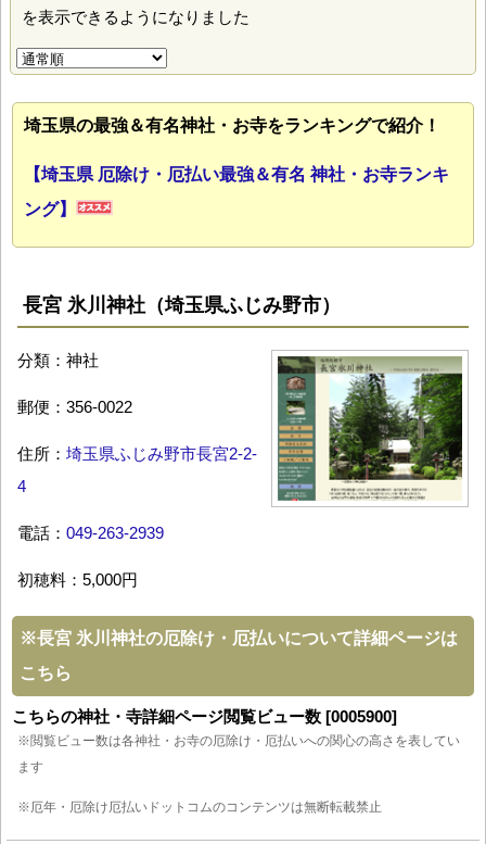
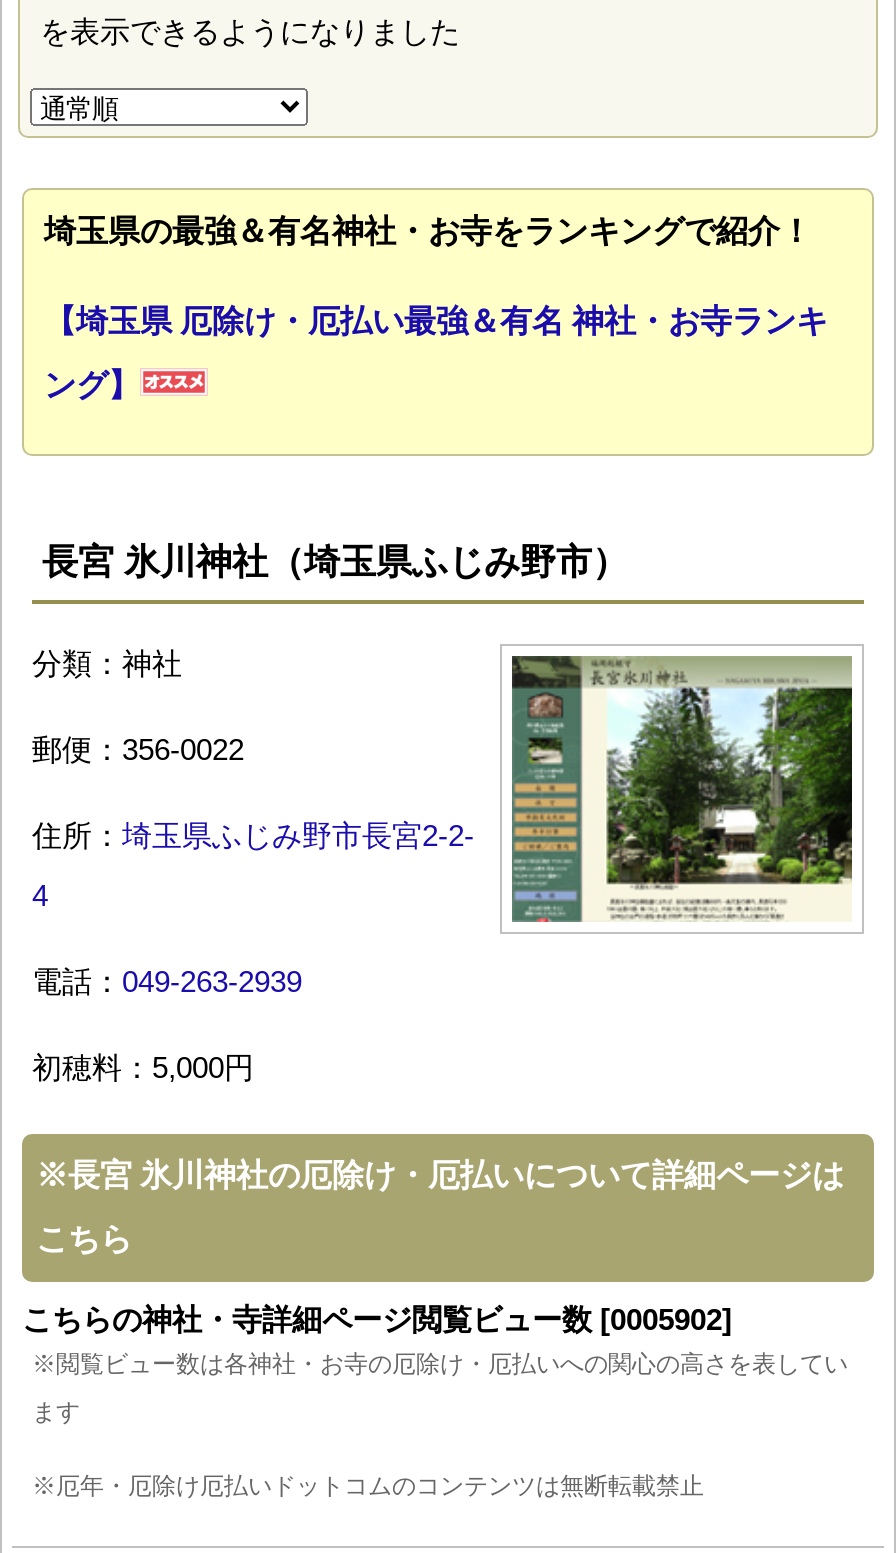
[12,707,397,726] こちらの神社・寺詳細ページ閲覧ビュー数 [0005900] -> [22,1302,732,1336] こちらの神社・寺詳細ページ閲覧ビュー数 [0005902]

